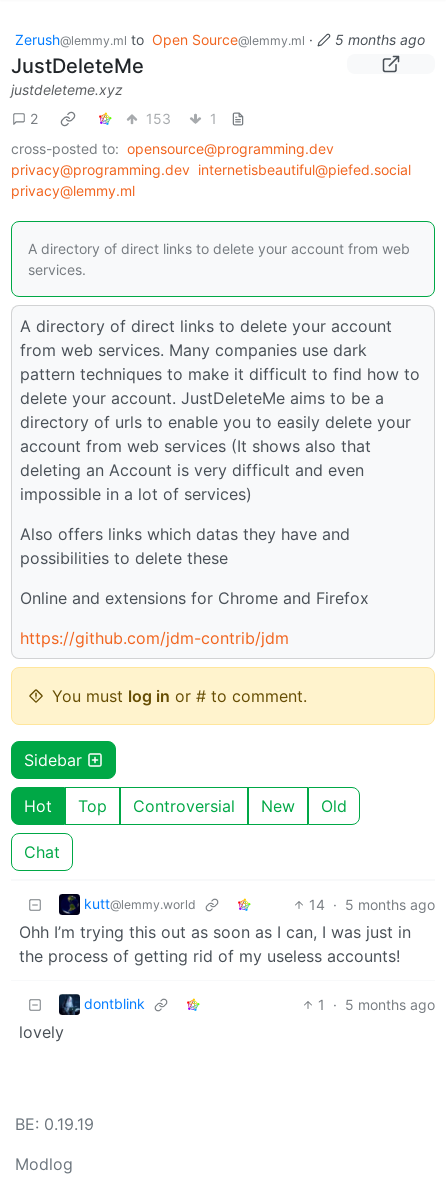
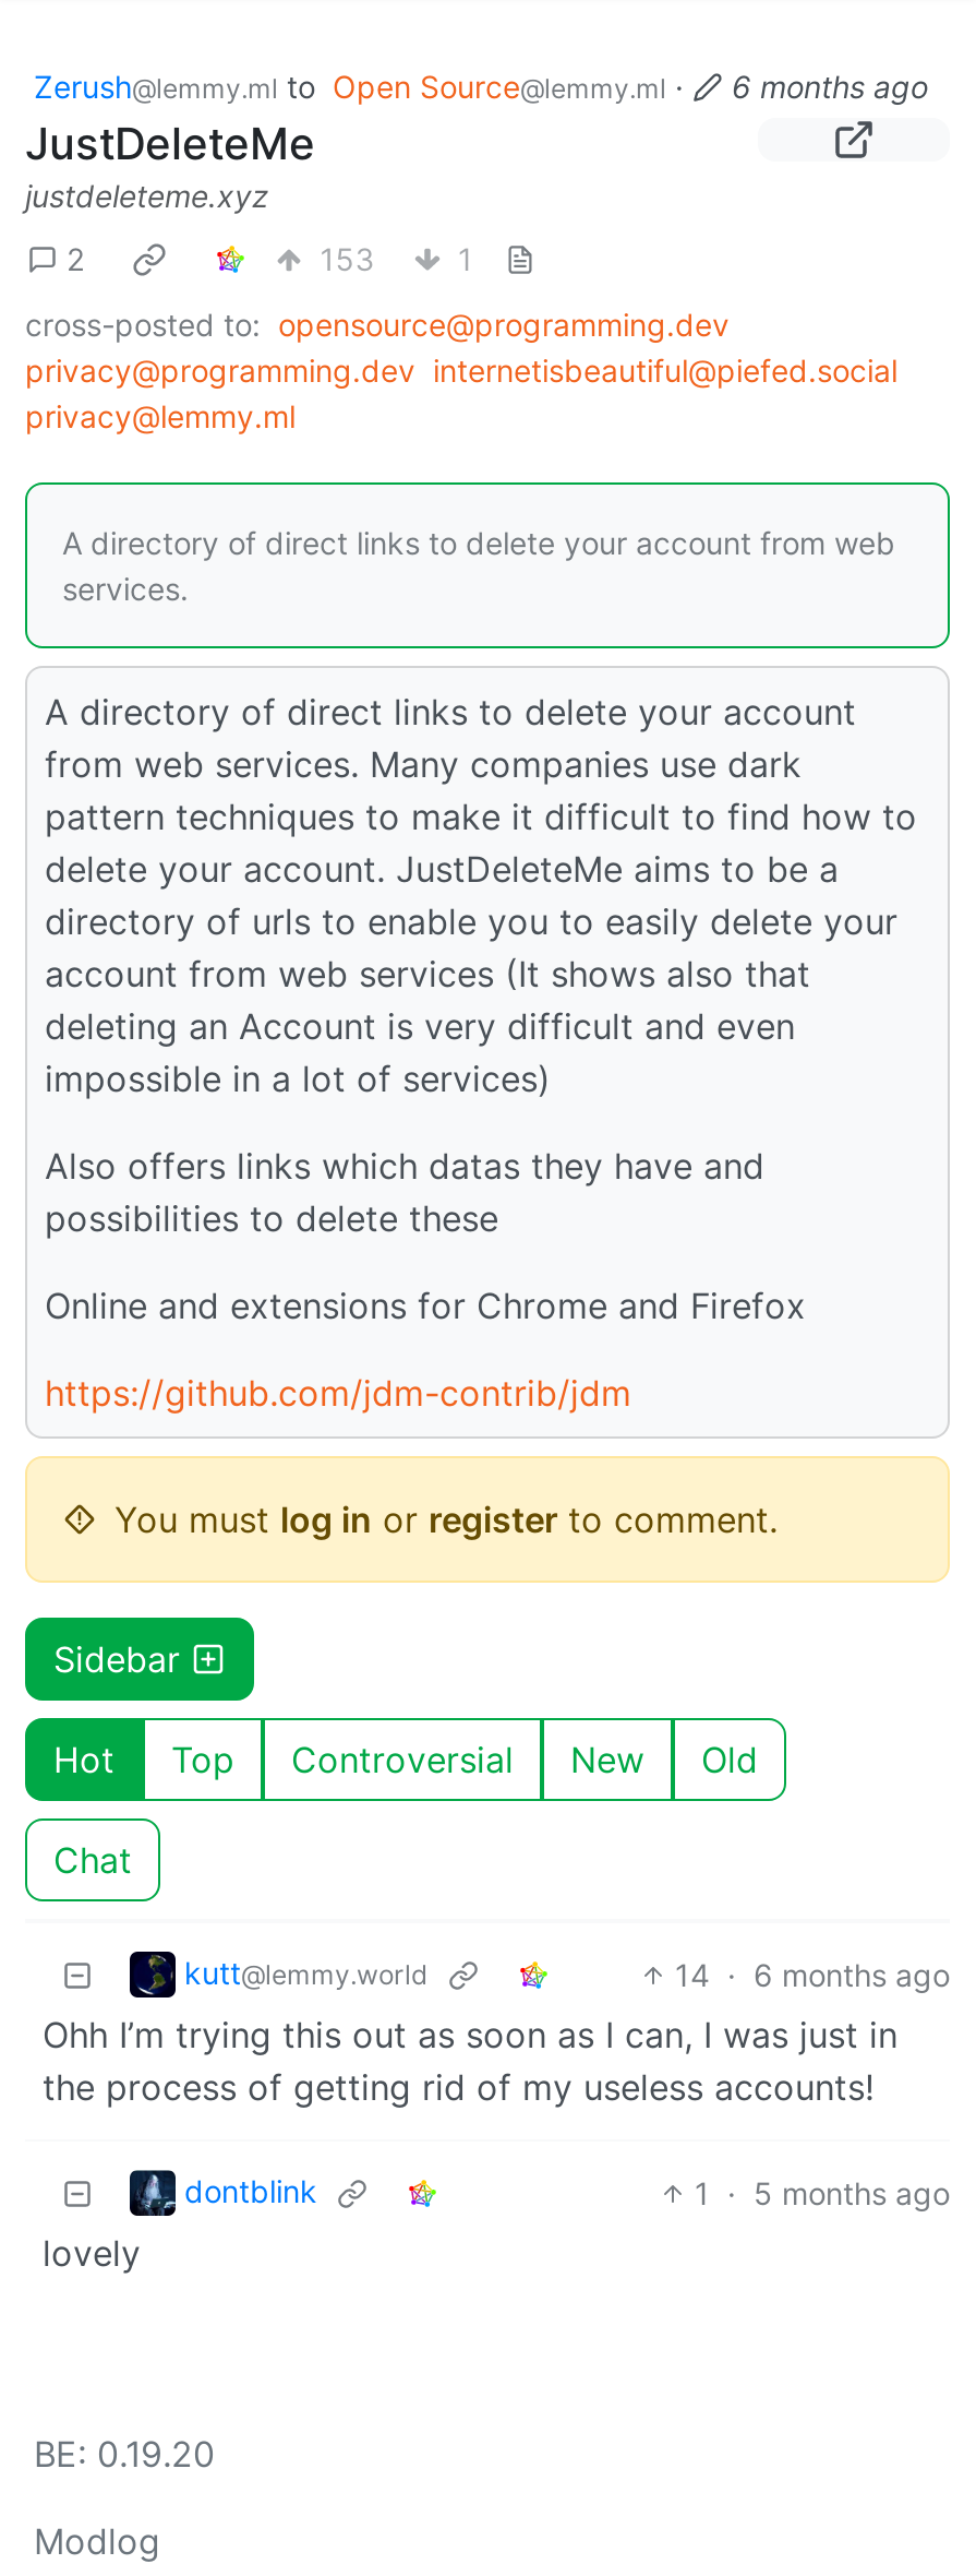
[15,30,425,47] Zerush@lemmy.ml to Open Source@lemmy.ml · 5 months ago -> [34,67,928,104] Zerush@lemmy.ml to Open Source@lemmy.ml · 6 months ago
[52,685,307,705] You must log in or # to comment. -> [115,1496,778,1540] You must log in or register to comment.
[309,895,435,912] 14 · 5 months ago -> [675,1955,950,1992] 14 · 6 months ago
[15,1114,94,1134] BE: 0.19.19 -> [34,2432,215,2476] BE: 0.19.20

